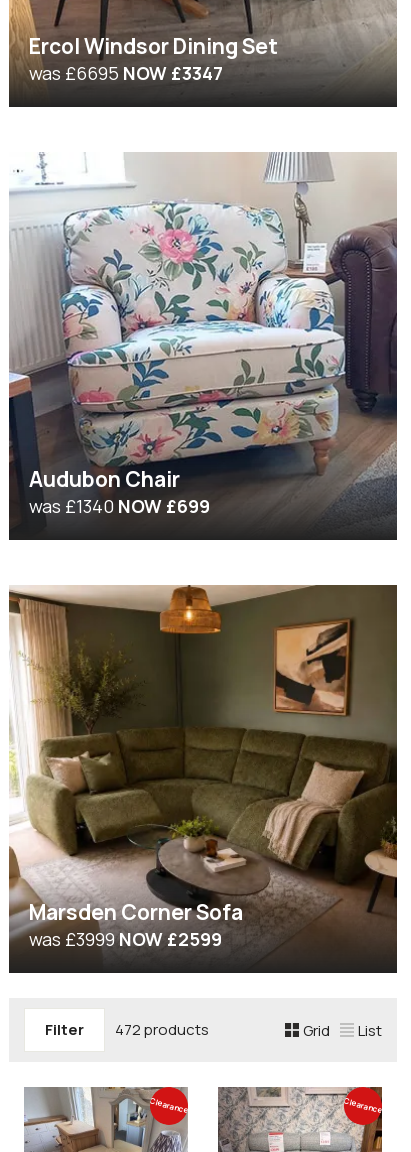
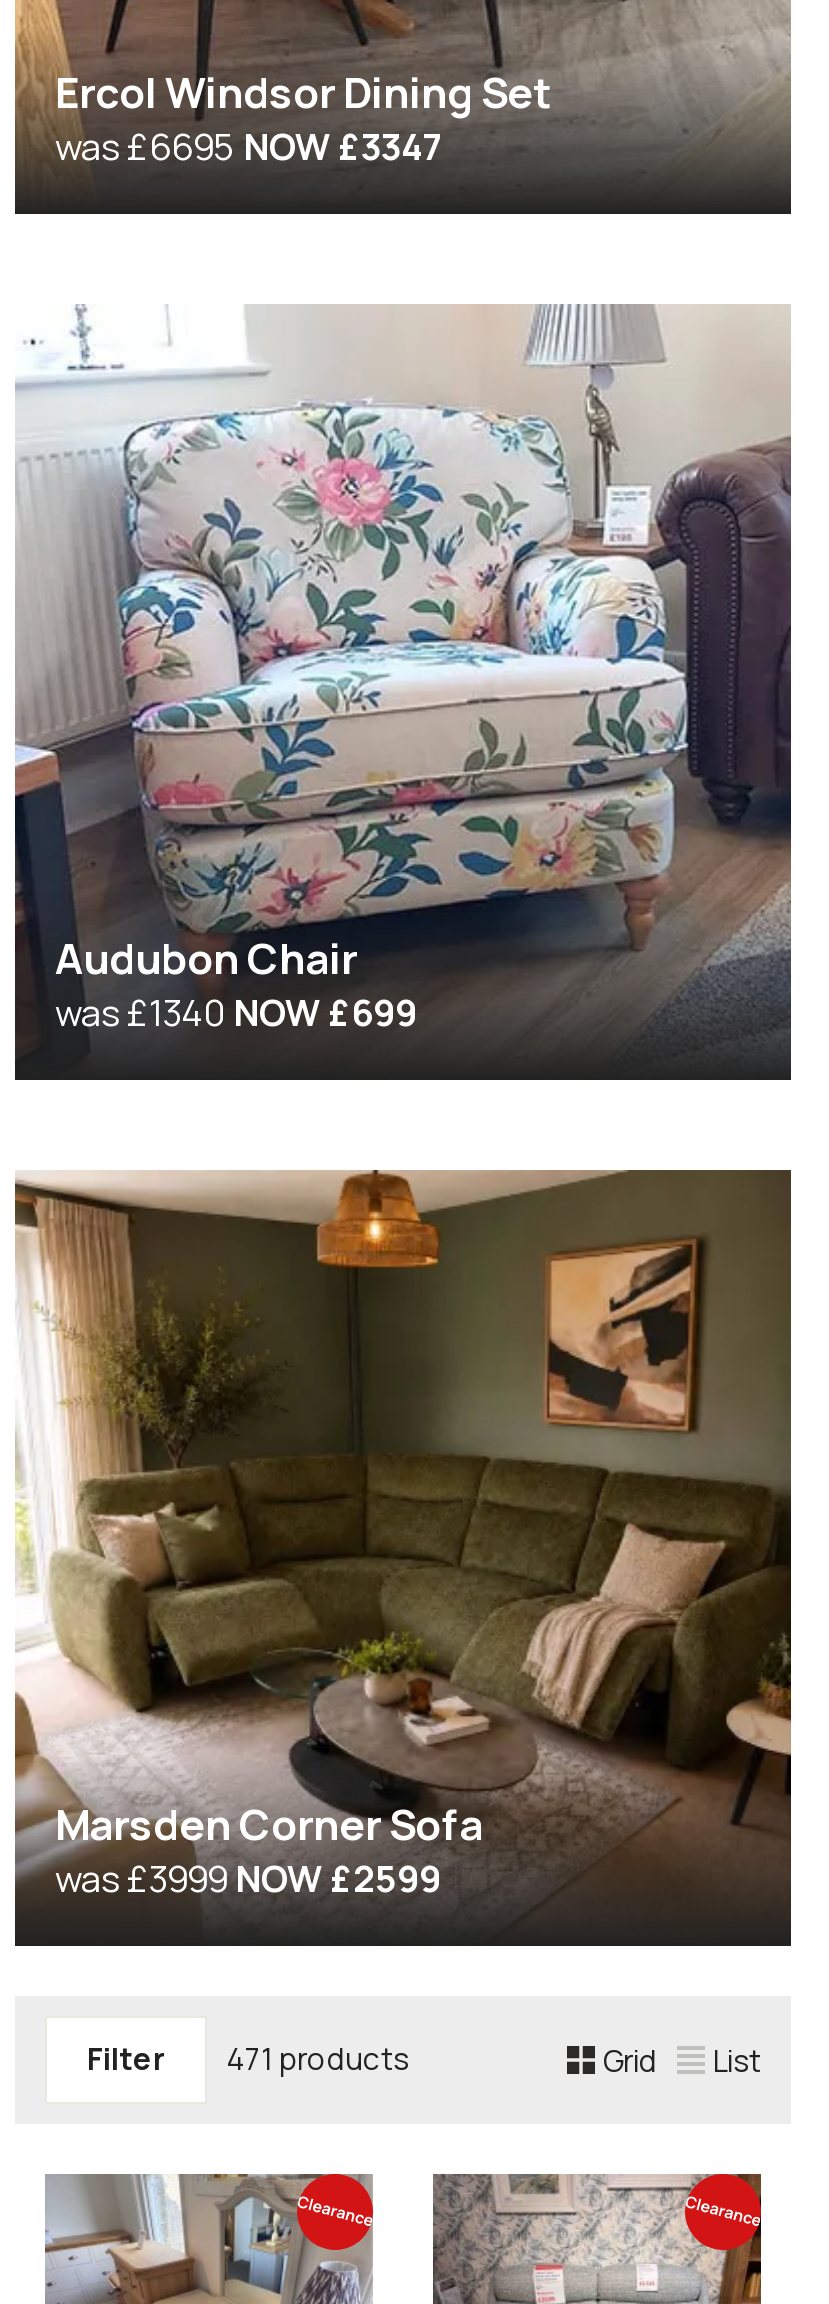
[45,1019,209,1040] Filter 472 products -> [87,2038,409,2080] Filter 471 products

